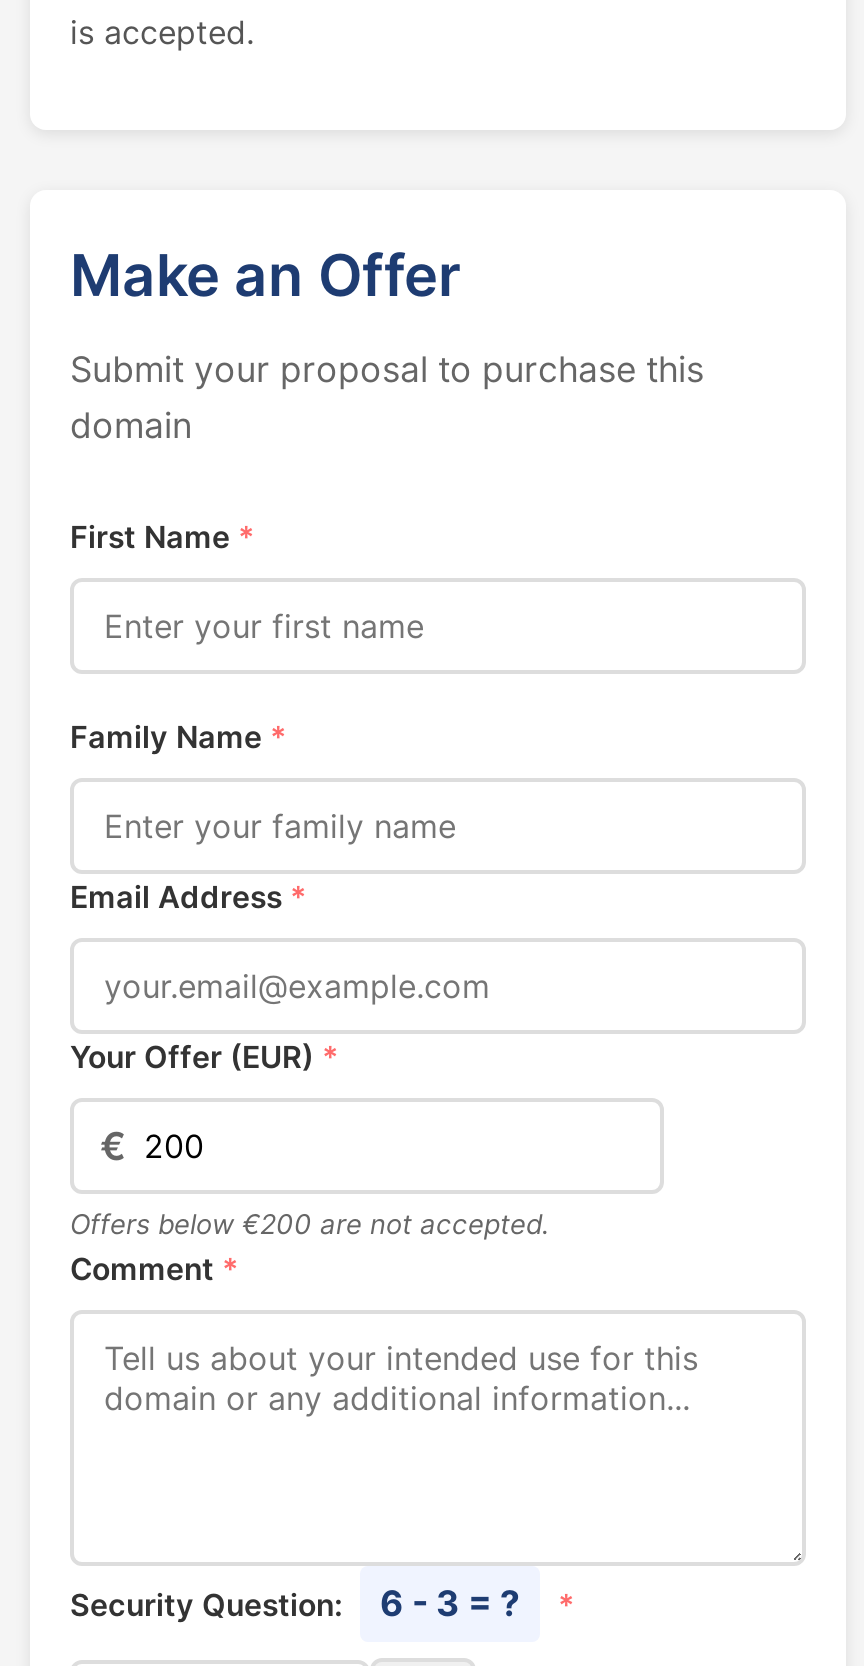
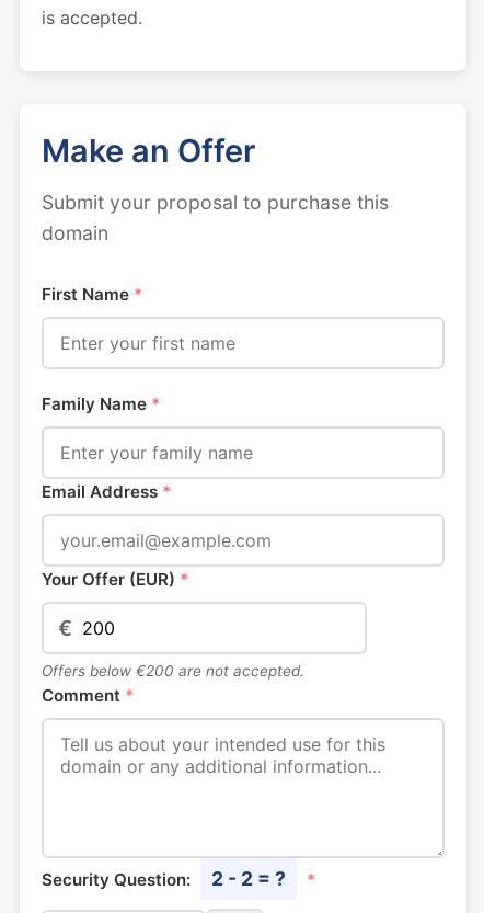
[380,1582,520,1624] 6 - 3 = ? -> [211,867,286,890] 2 - 2 = ?

